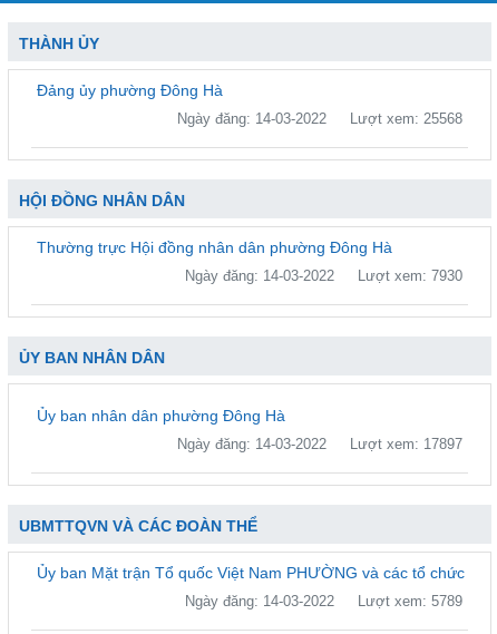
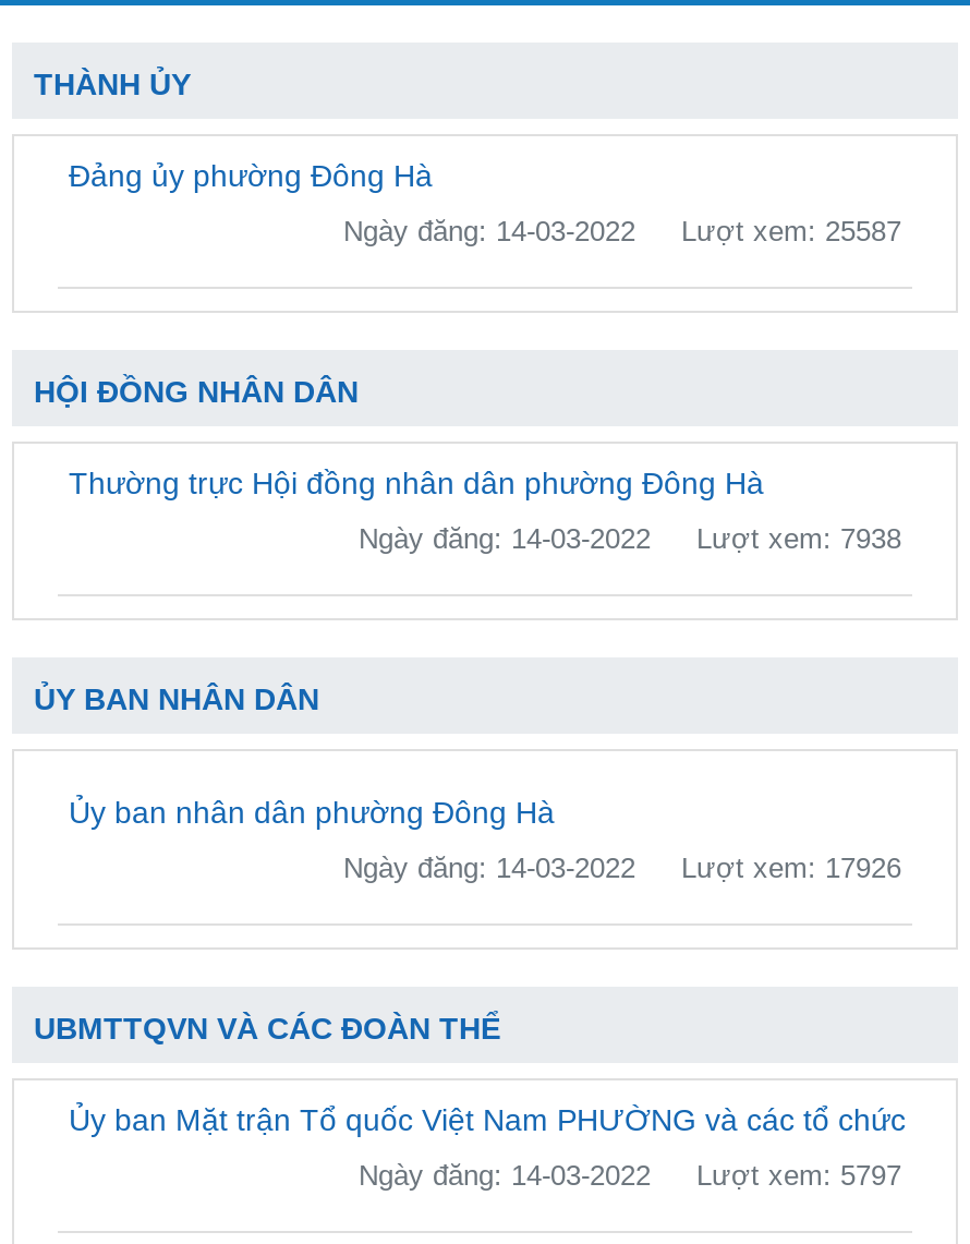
[177,111,462,127] Ngày đăng: 14-03-2022 Lượt xem: 25568 -> [343,216,901,248] Ngày đăng: 14-03-2022 Lượt xem: 25587
[185,268,462,285] Ngày đăng: 14-03-2022 Lượt xem: 7930 -> [359,523,901,556] Ngày đăng: 14-03-2022 Lượt xem: 7938
[177,436,462,453] Ngày đăng: 14-03-2022 Lượt xem: 17897 -> [343,852,901,885] Ngày đăng: 14-03-2022 Lượt xem: 17926
[185,593,462,610] Ngày đăng: 14-03-2022 Lượt xem: 5789 -> [359,1160,901,1193] Ngày đăng: 14-03-2022 Lượt xem: 5797

